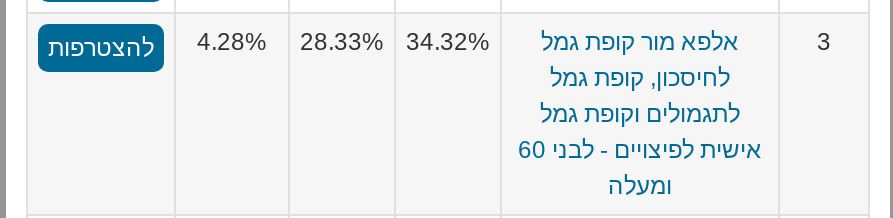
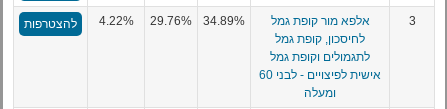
[197,28,267,56] 4.28% -> [98,14,133,28] 4.22%
[300,28,384,56] 28.33% -> [150,14,192,28] 29.76%
[406,28,490,56] 34.32% -> [203,14,245,28] 34.89%

